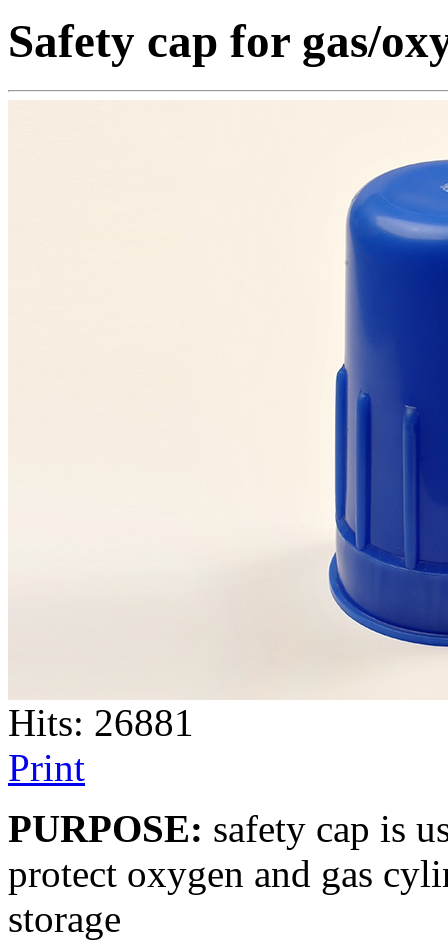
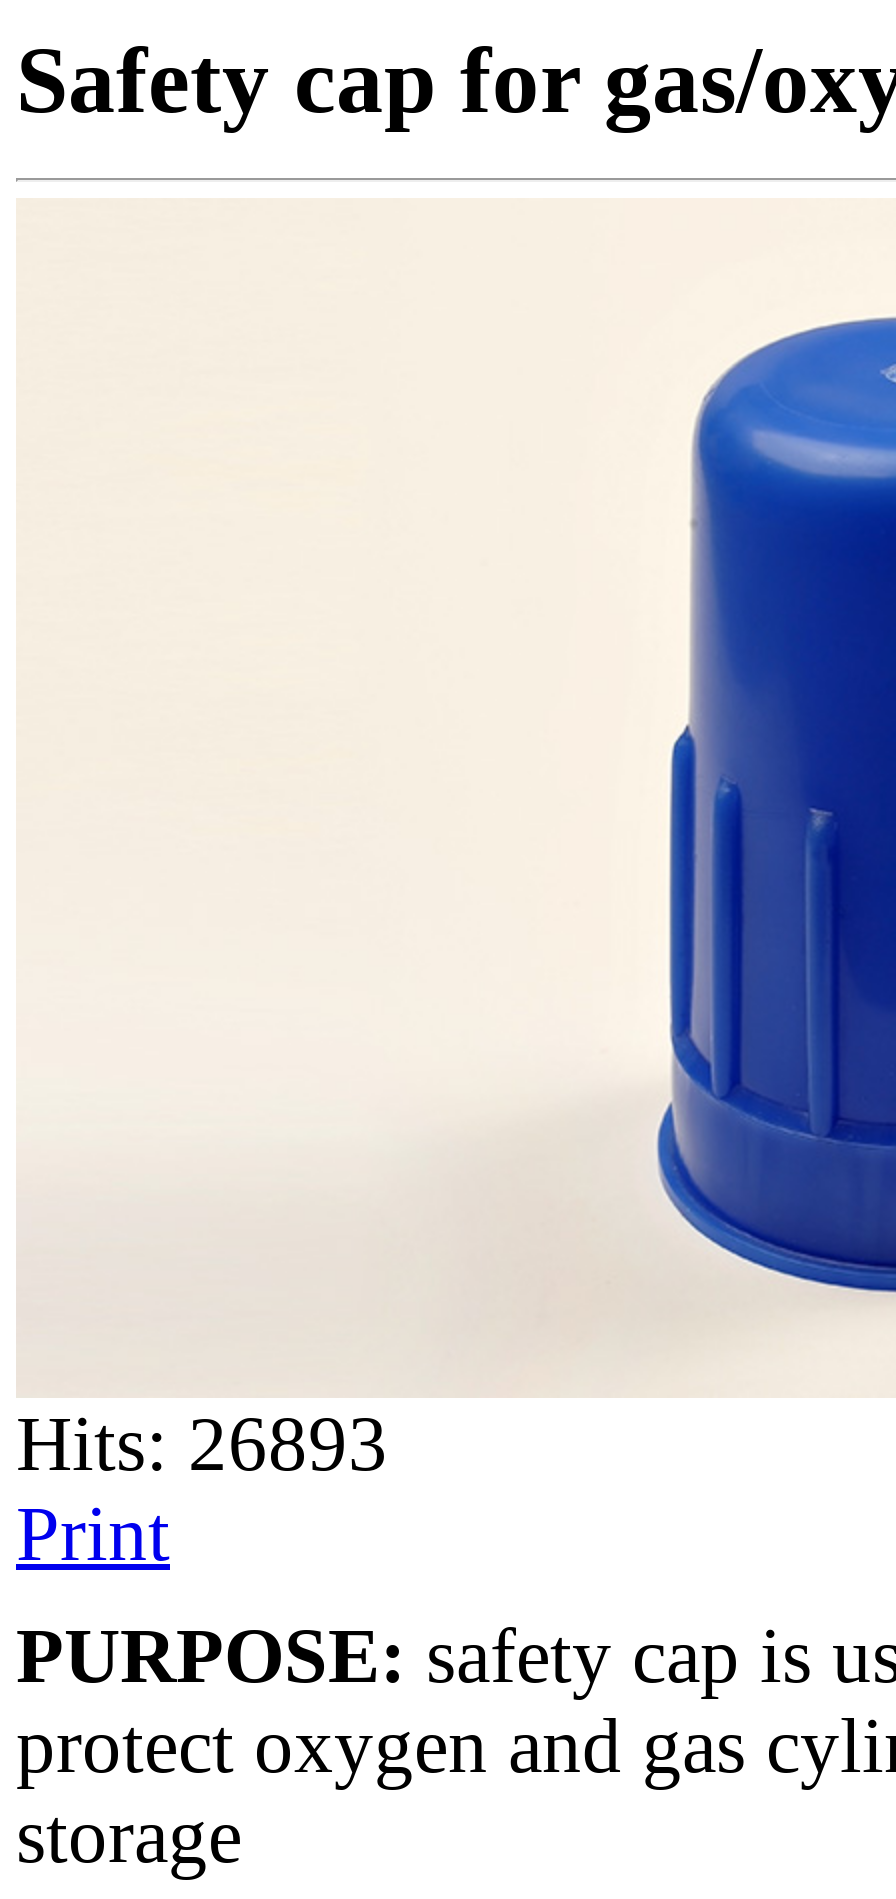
[8,701,194,744] Hits: 26881 -> [16,1400,388,1486] Hits: 26893

